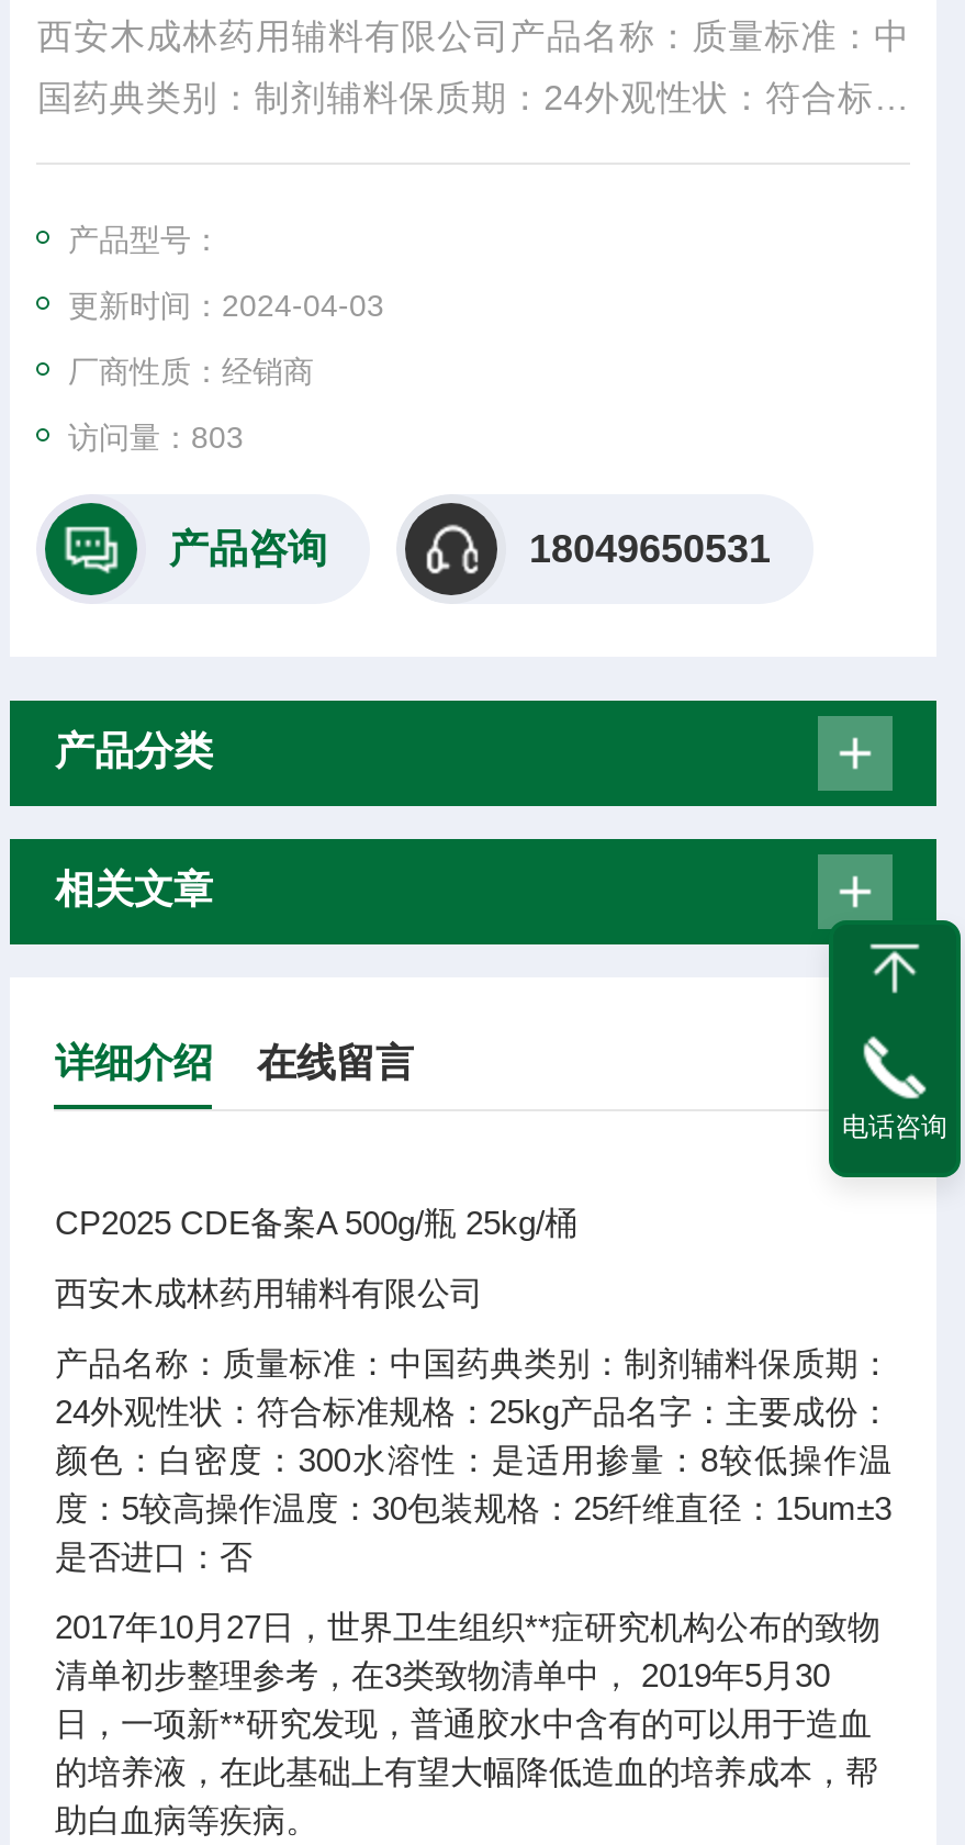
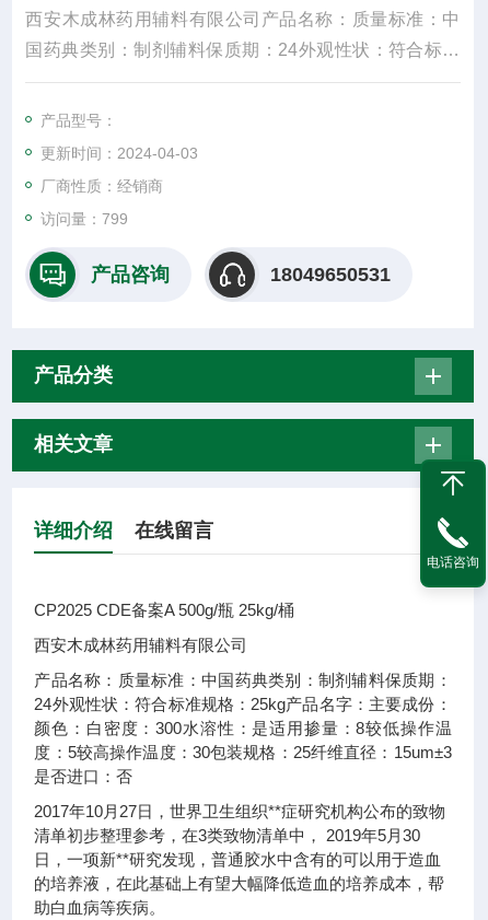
[68,420,244,455] 访问量：803 -> [41,210,128,228] 访问量：799

